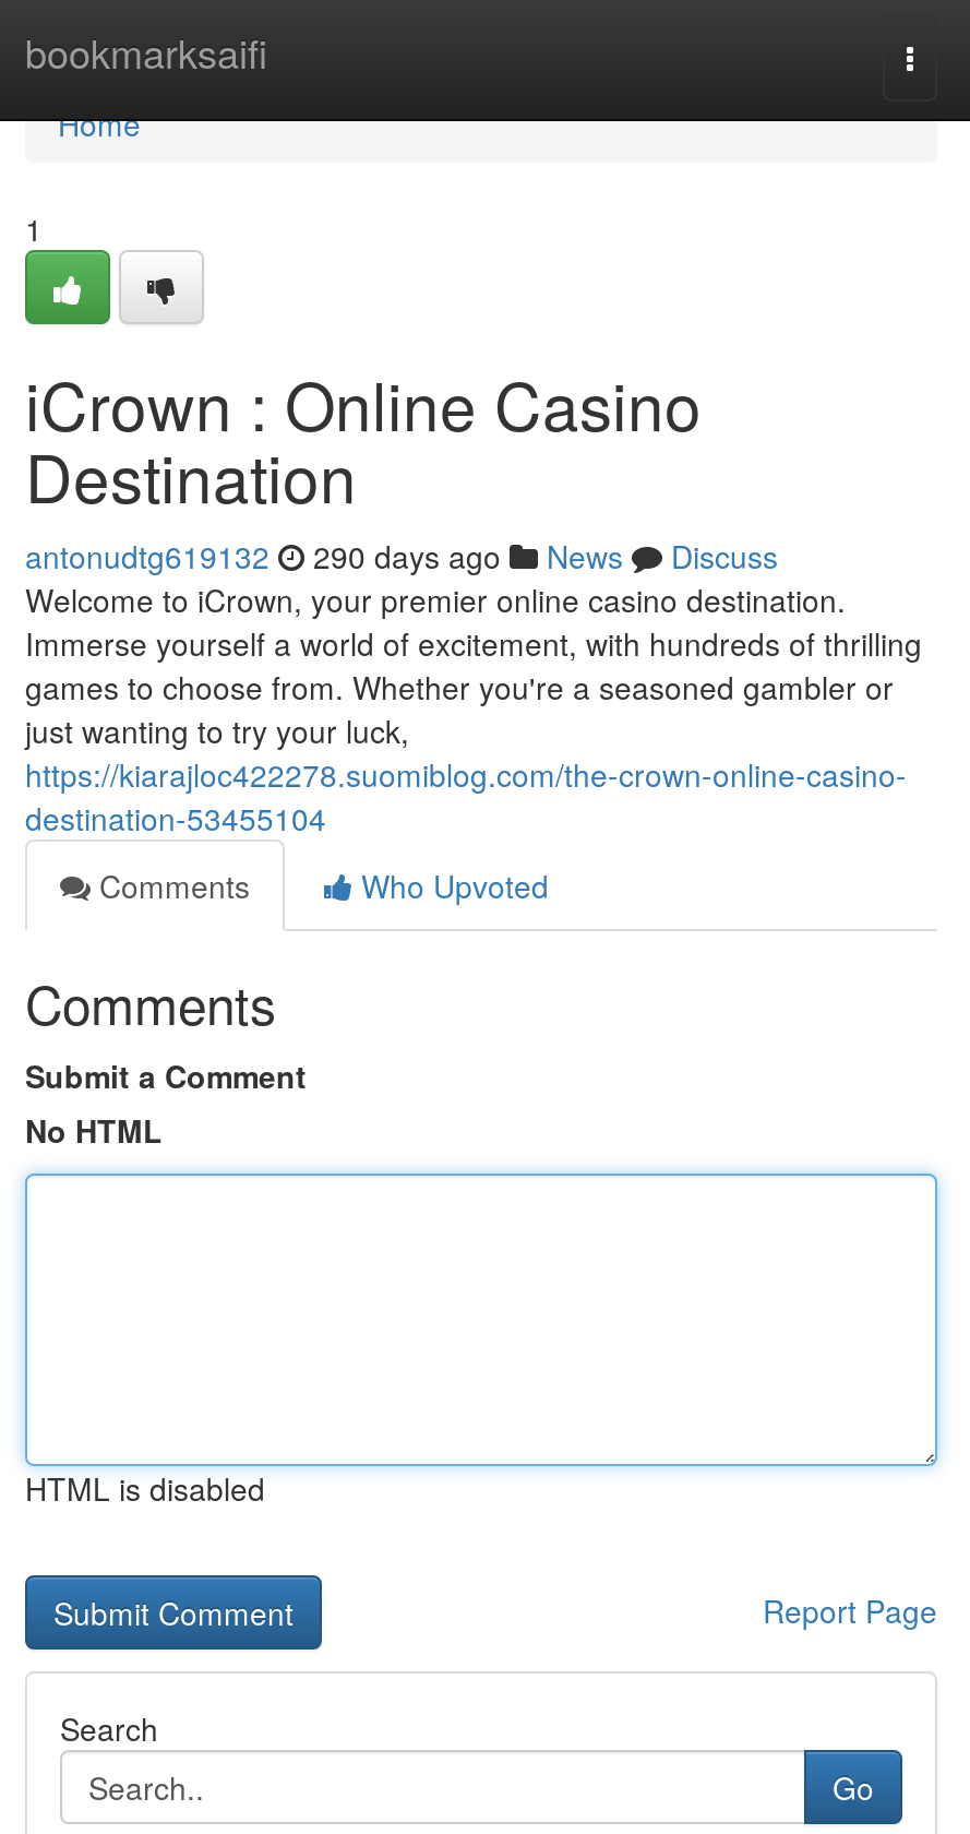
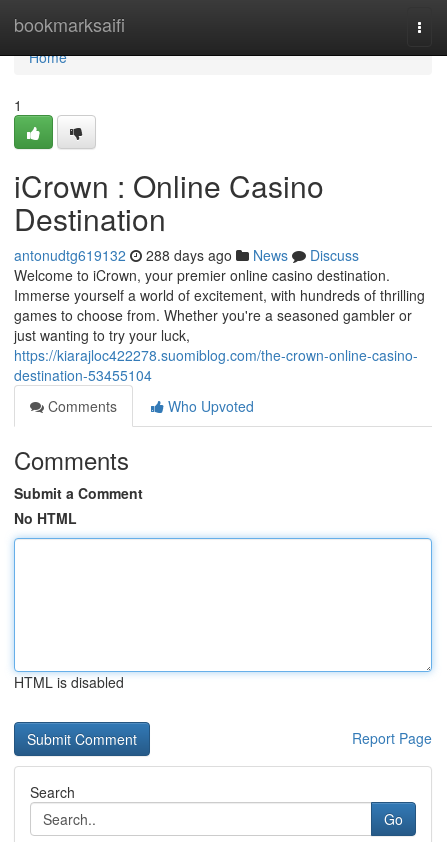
[25,534,778,577] antonudtg619132 290 days ago News Discuss -> [14,245,359,265] antonudtg619132 288 days ago News Discuss

